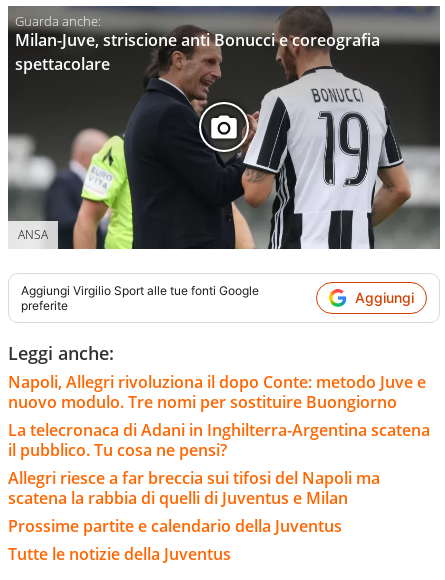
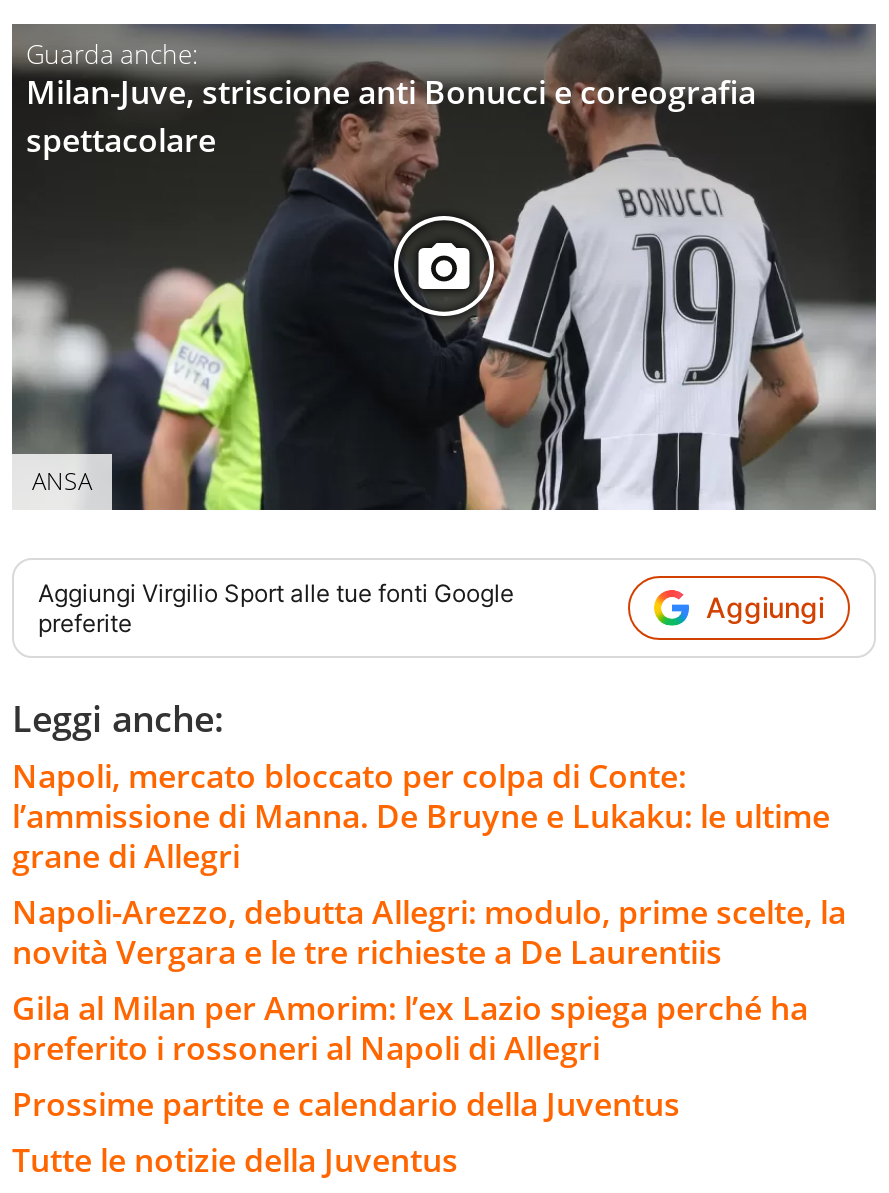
[8,370,430,508] Napoli, Allegri rivoluziona il dopo Conte: metodo Juve e | nuovo modulo. Tre nomi per sostituire Buongiorno | La telecronaca di Adani in Inghilterra-Argentina scatena | il pubblico. Tu cosa ne pensi? | Allegri riesce a far breccia sui tifosi del Napoli ma | scatena la rabbia di quelli di Juventus e Milan -> [12,753,846,1069] Napoli, mercato bloccato per colpa di Conte: | l’ammissione di Manna. De Bruyne e Lukaku: le ultime | grane di Allegri | Napoli-Arezzo, debutta Allegri: modulo, prime scelte, la | novità Vergara e le tre richieste a De Laurentiis | Gila al Milan per Amorim: l’ex Lazio spiega perché ha | preferito i rossoneri al Napoli di Allegri

